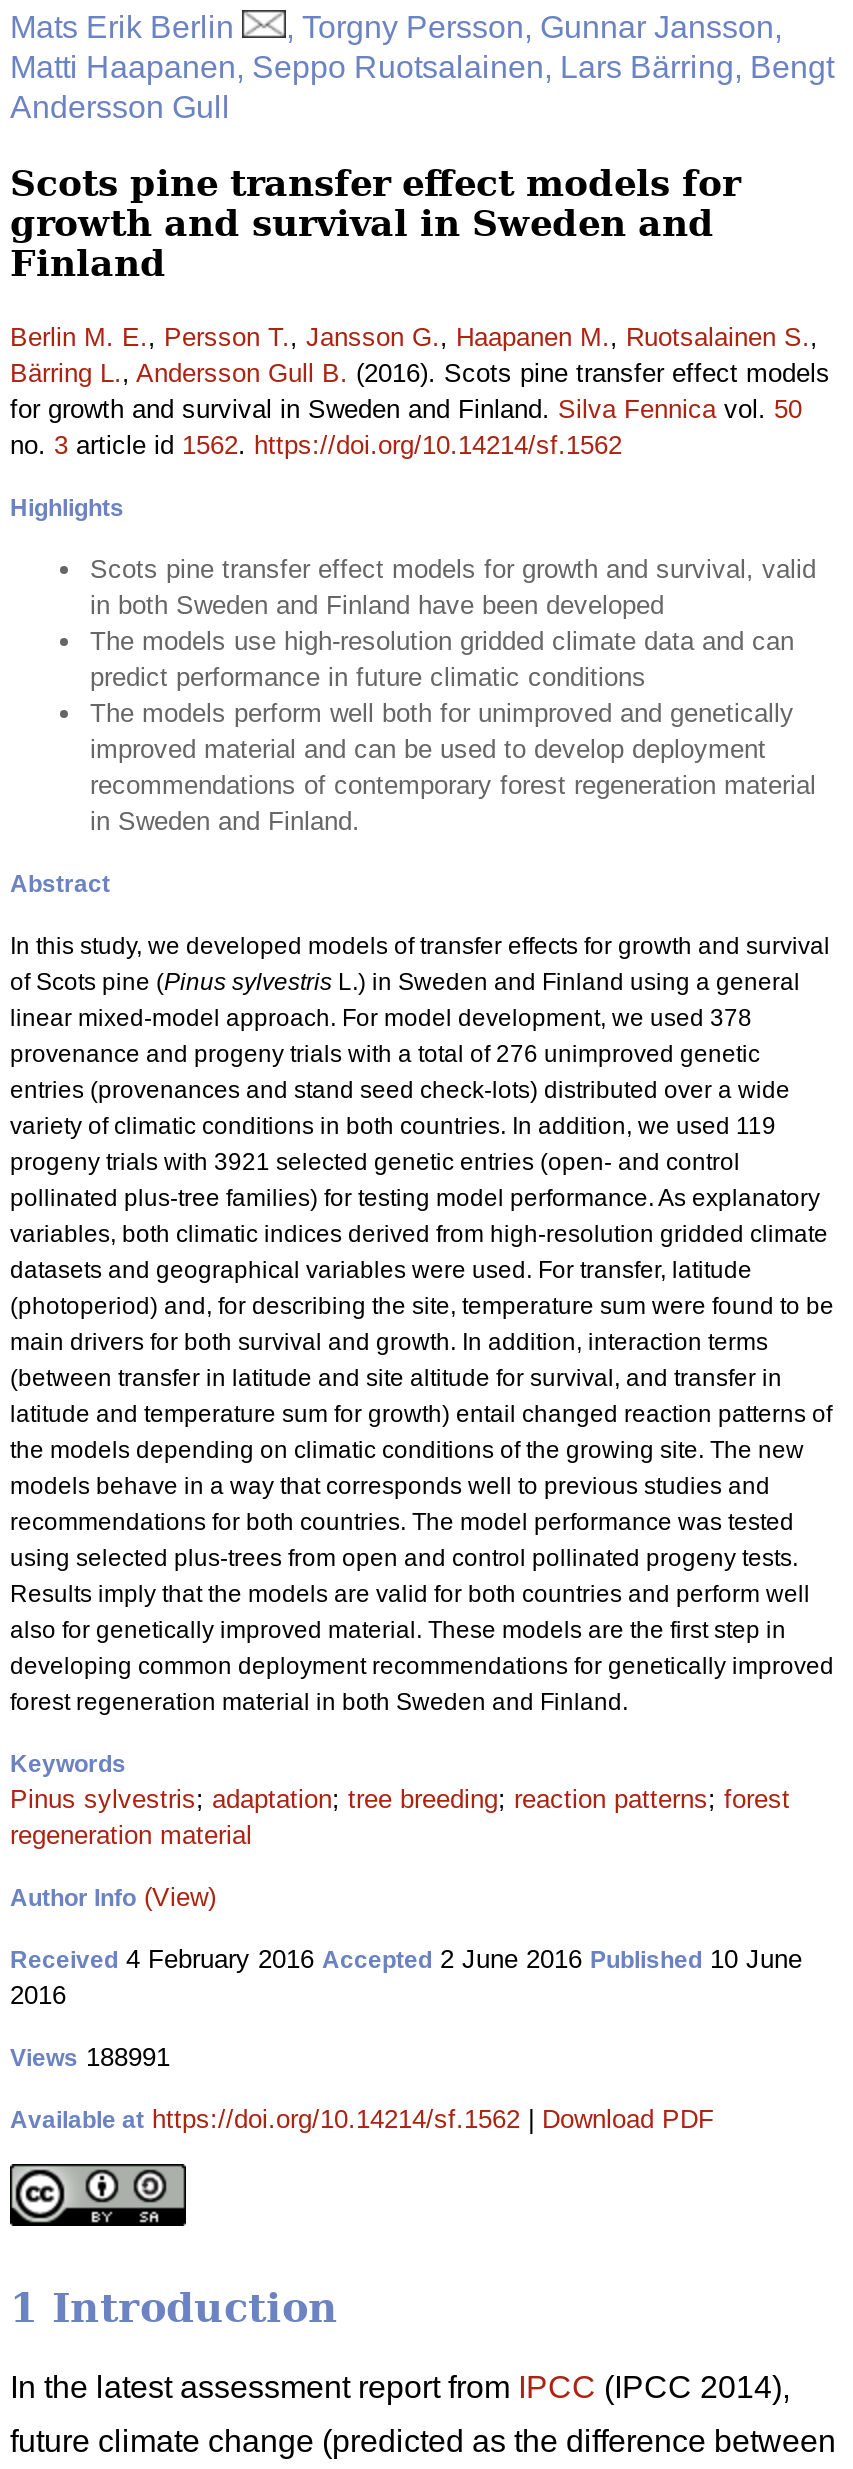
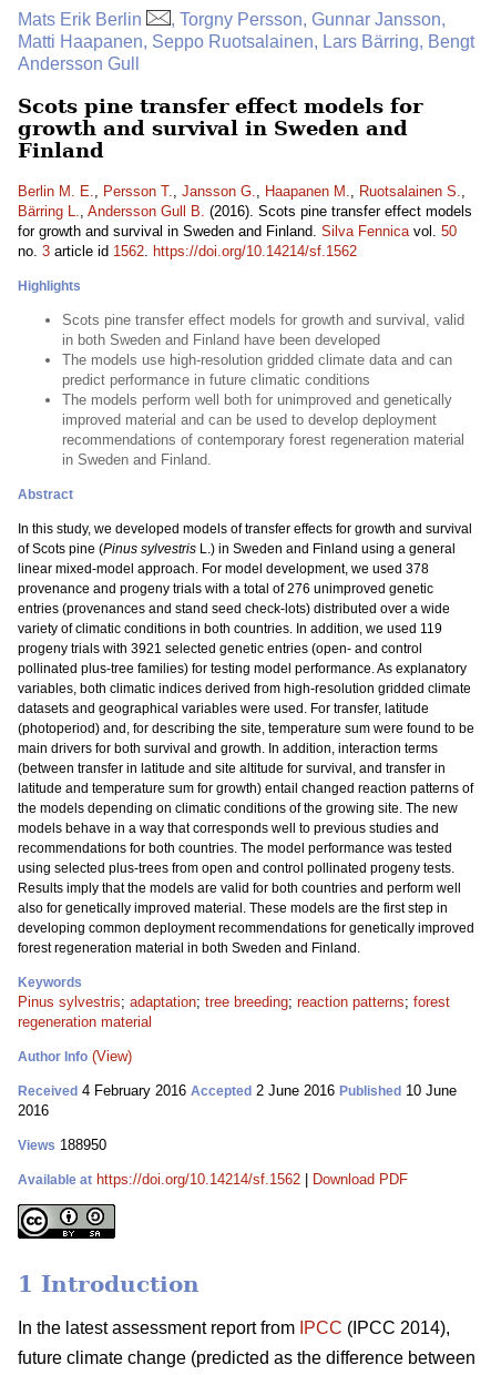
[10,2042,170,2072] Views 188991 -> [18,1137,106,1153] Views 188950

